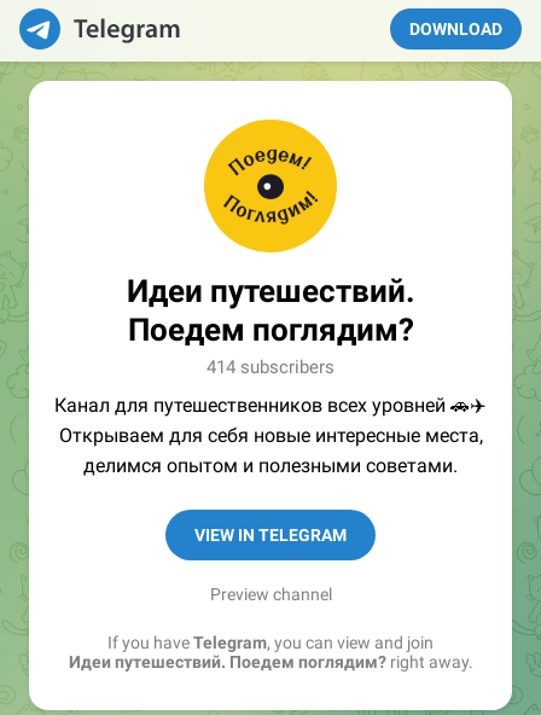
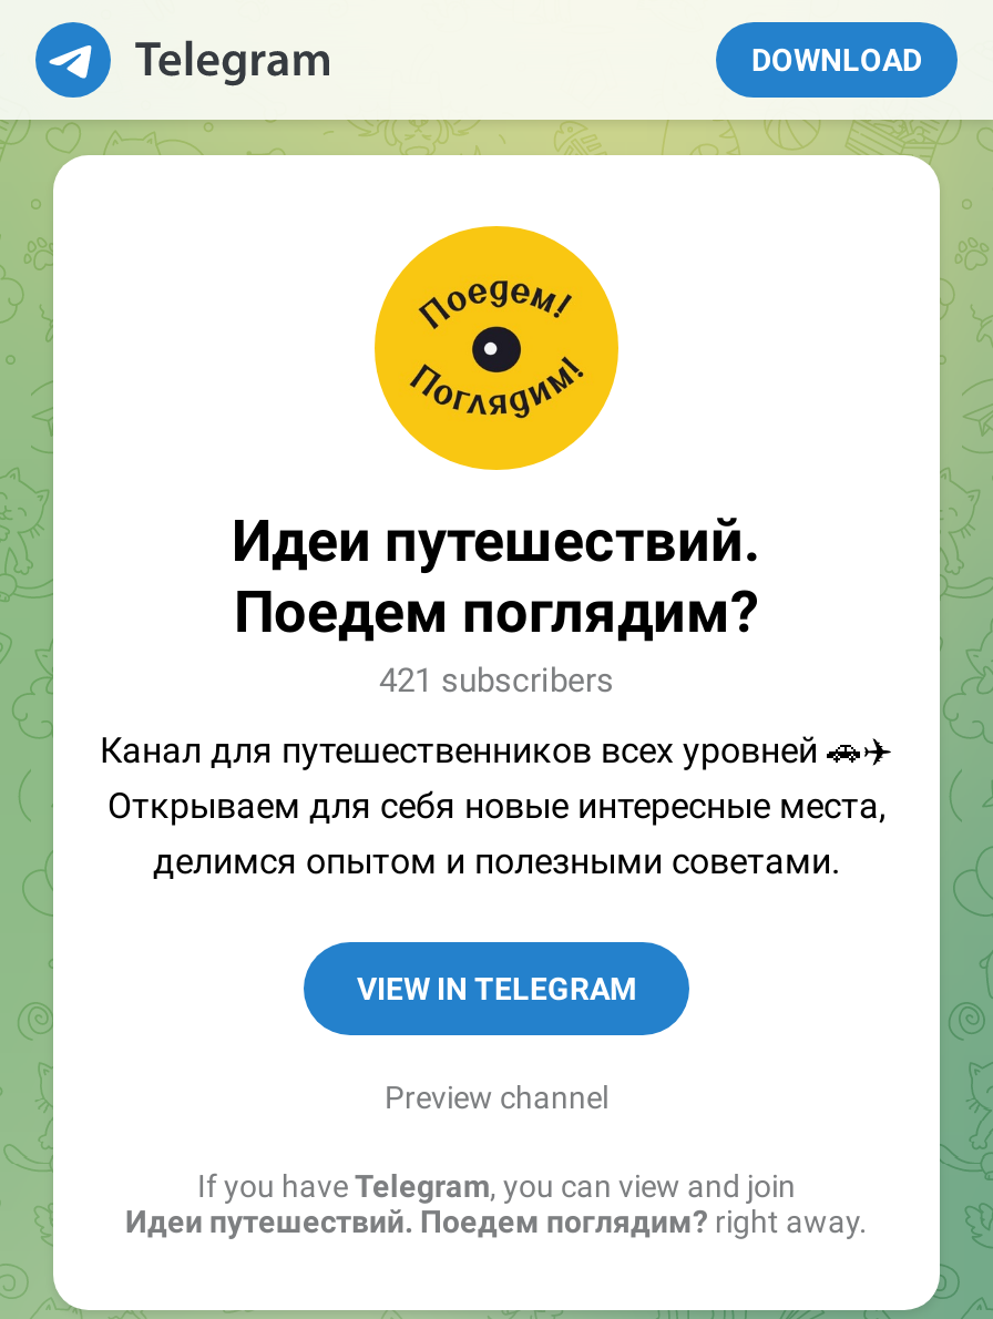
[206,356,335,378] 414 subscribers -> [379,661,614,701] 421 subscribers

